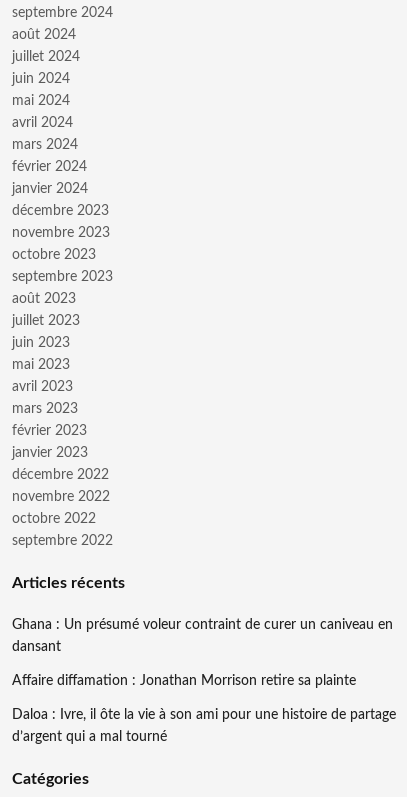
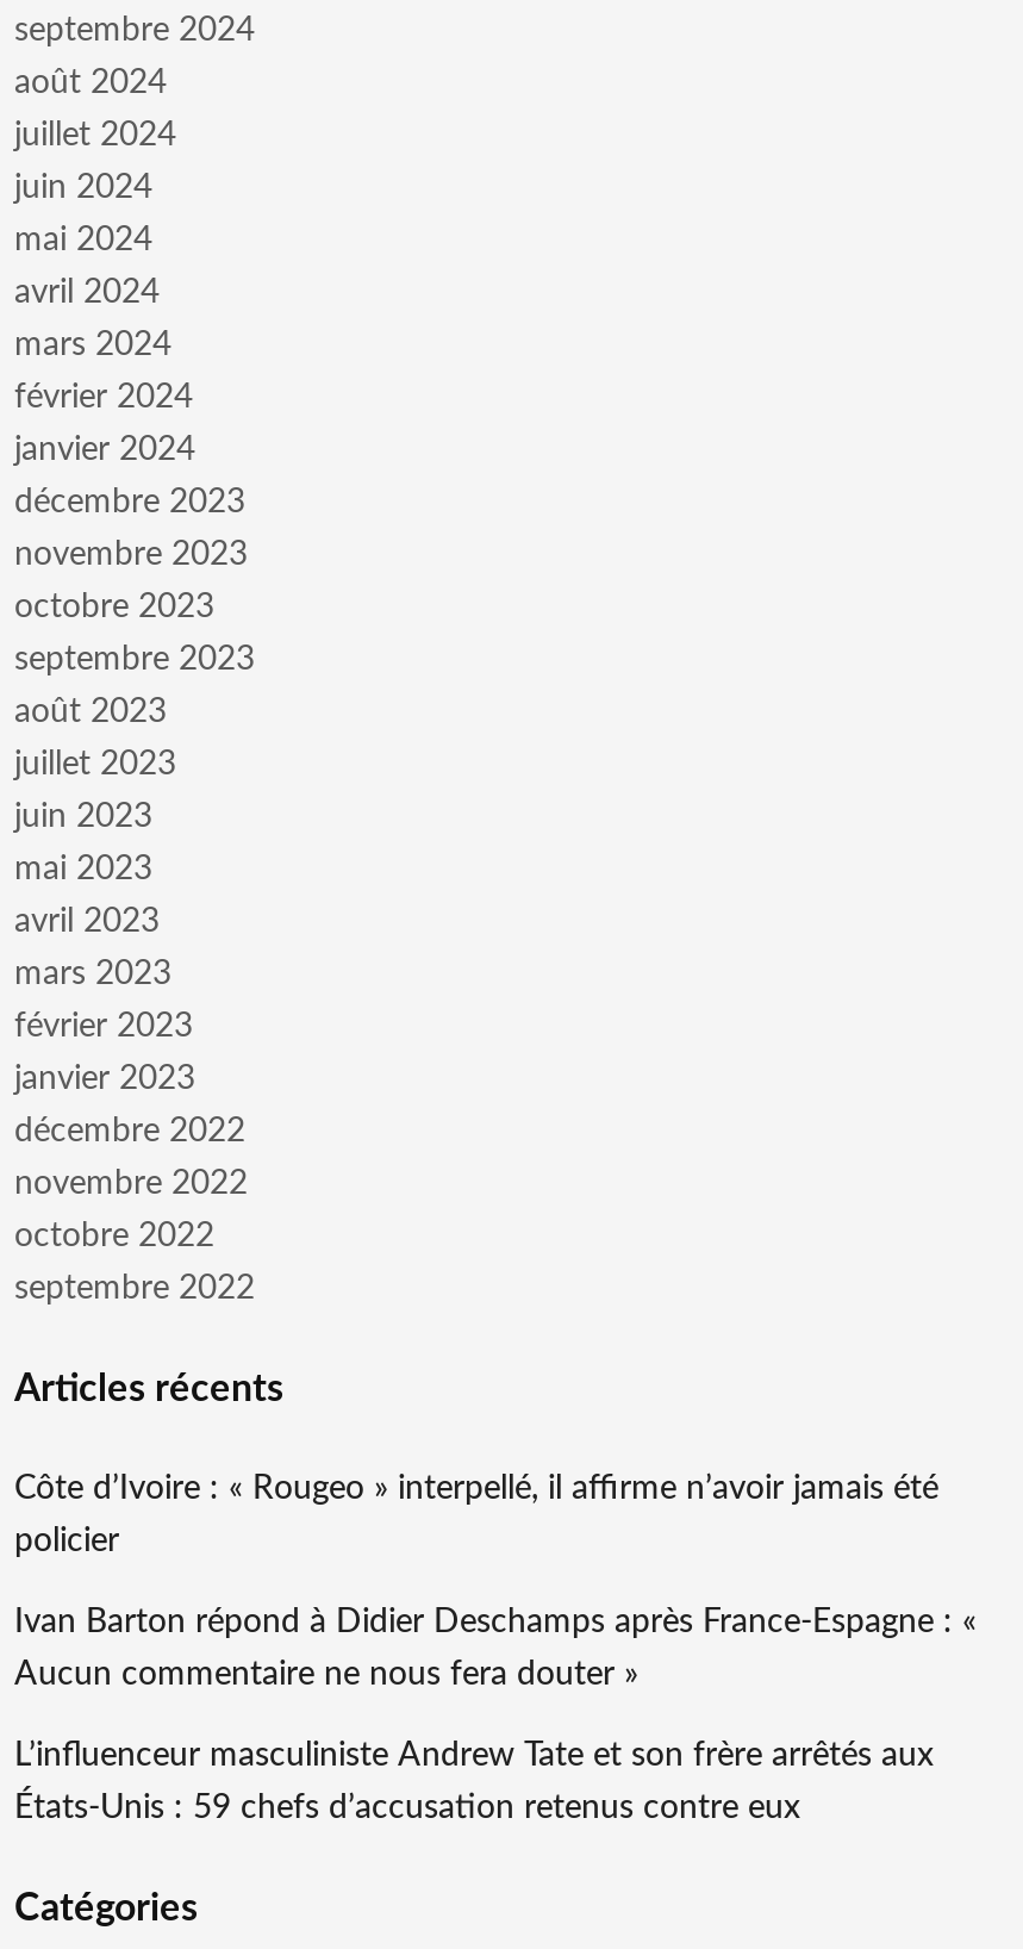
[12,618,396,744] Ghana : Un présumé voleur contraint de curer un caniveau en | dansant | Affaire diffamation : Jonathan Morrison retire sa plainte | Daloa : Ivre, il ôte la vie à son ami pour une histoire de partage | d’argent qui a mal tourné -> [14,1472,977,1824] Côte d’Ivoire : « Rougeo » interpellé, il affirme n’avoir jamais été | policier | Ivan Barton répond à Didier Deschamps après France-Espagne : « | Aucun commentaire ne nous fera douter » | L’influenceur masculiniste Andrew Tate et son frère arrêtés aux | États-Unis : 59 chefs d’accusation retenus contre eux

